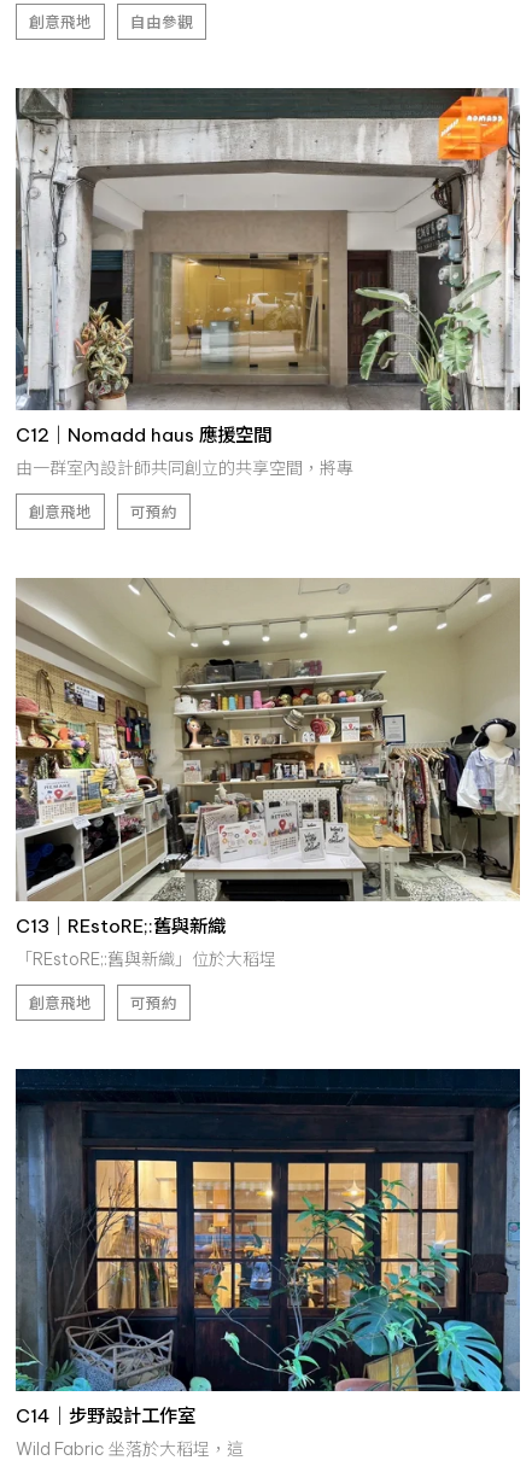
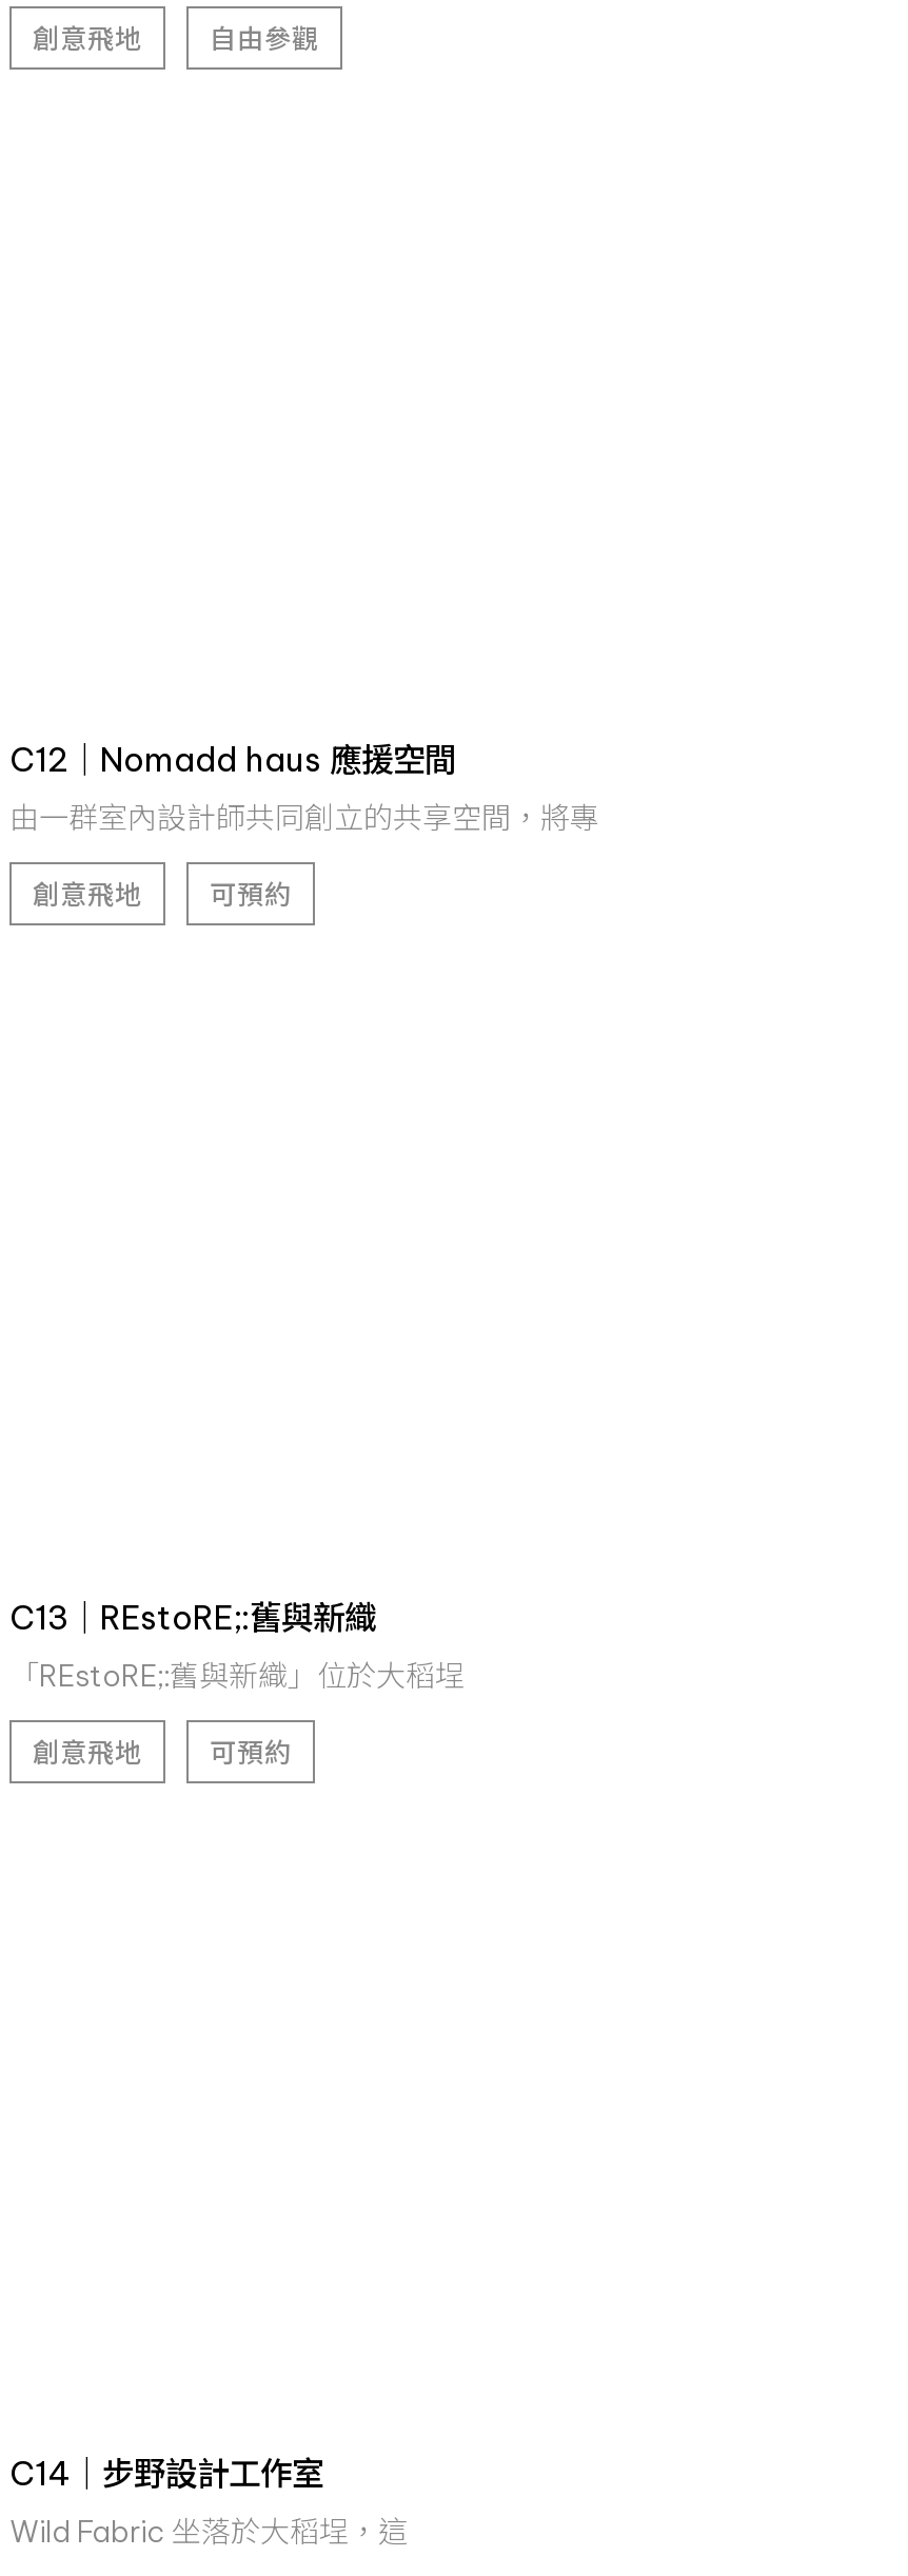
[14,87,521,411] [image] -> none
[14,577,521,903] [image] -> none
[14,1068,521,1392] [image] -> none

